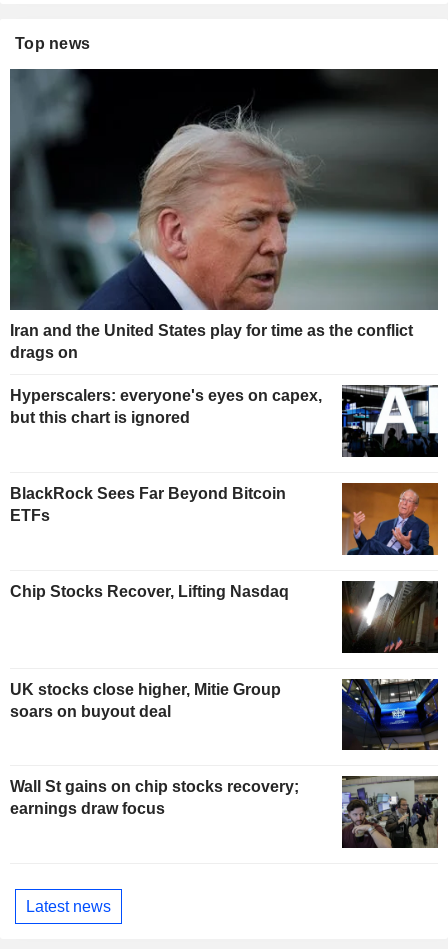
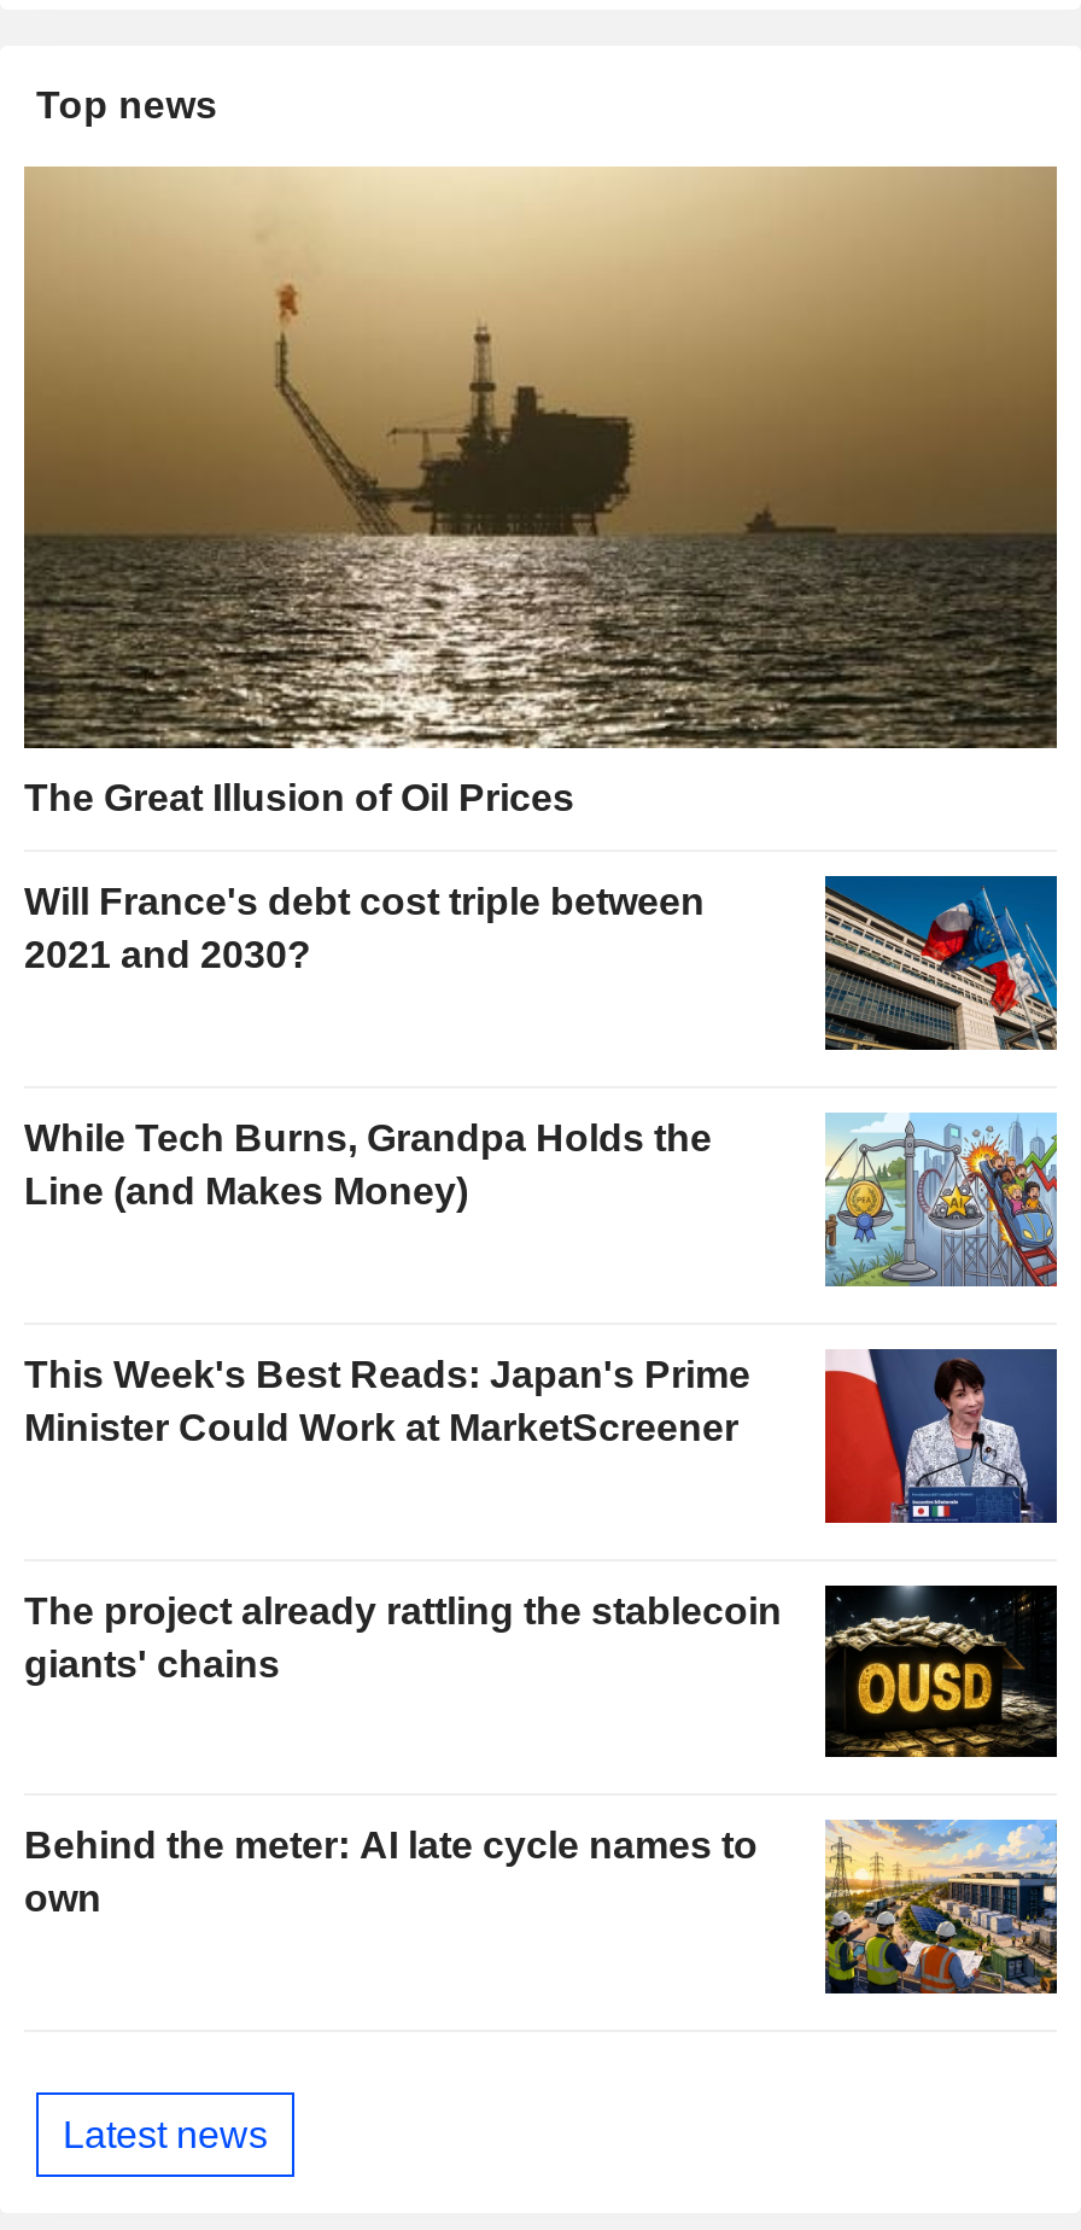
[9,68,439,361] [image] | Iran and the United States play for time as the conflict | drags on -> [22,164,1059,819] [image] | The Great Illusion of Oil Prices
[10,387,322,426] Hyperscalers: everyone's eyes on capex, | but this chart is ignored -> [24,881,705,976] Will France's debt cost triple between | 2021 and 2030?
[342,384,439,458] [image] -> [823,874,1059,1052] [image]
[10,485,286,524] BlackRock Sees Far Beyond Bitcoin | ETFs -> [24,1117,712,1212] While Tech Burns, Grandpa Holds the | Line (and Makes Money)
[341,482,439,556] [image] -> [823,1113,1059,1289] [image]
[10,583,289,600] Chip Stocks Recover, Lifting Nasdaq -> [24,1353,750,1448] This Week's Best Reads: Japan's Prime | Minister Could Work at MarketScreener
[341,580,439,654] [image] -> [823,1347,1059,1525] [image]
[10,681,281,720] UK stocks close higher, Mitie Group | soars on buyout deal -> [24,1589,782,1684] The project already rattling the stablecoin | giants' chains
[341,678,439,751] [image] -> [823,1583,1059,1759] [image]
[10,778,299,817] Wall St gains on chip stocks recovery; | earnings draw focus -> [24,1826,758,1920] Behind the meter: AI late cycle names to | own
[341,775,438,848] [image] -> [825,1817,1059,1996] [image]

